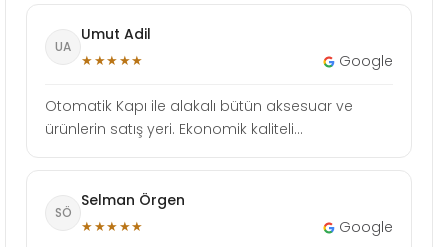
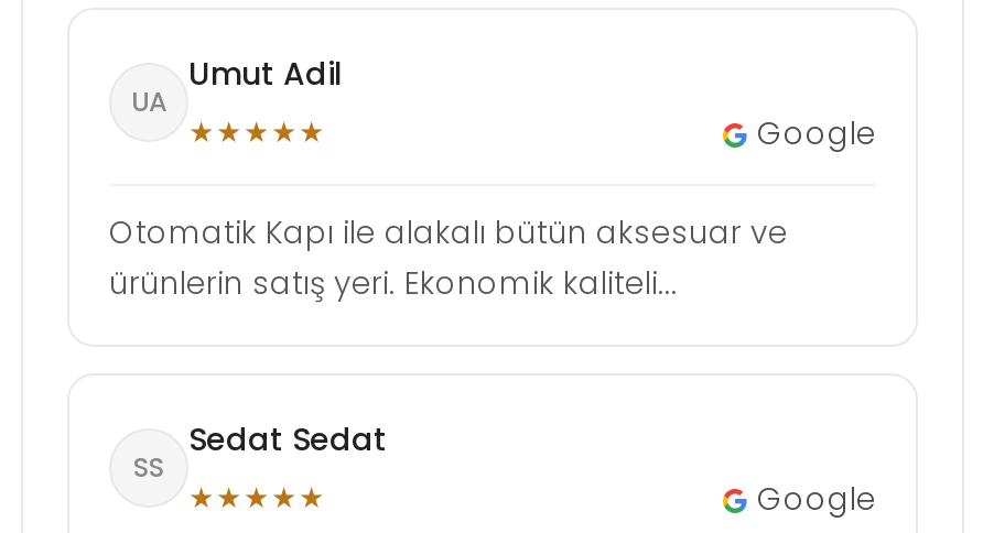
[81,189,185,209] Selman Örgen -> [188,416,387,460] Sedat Sedat
[54,204,71,221] SÖ -> [133,448,164,486] SS

